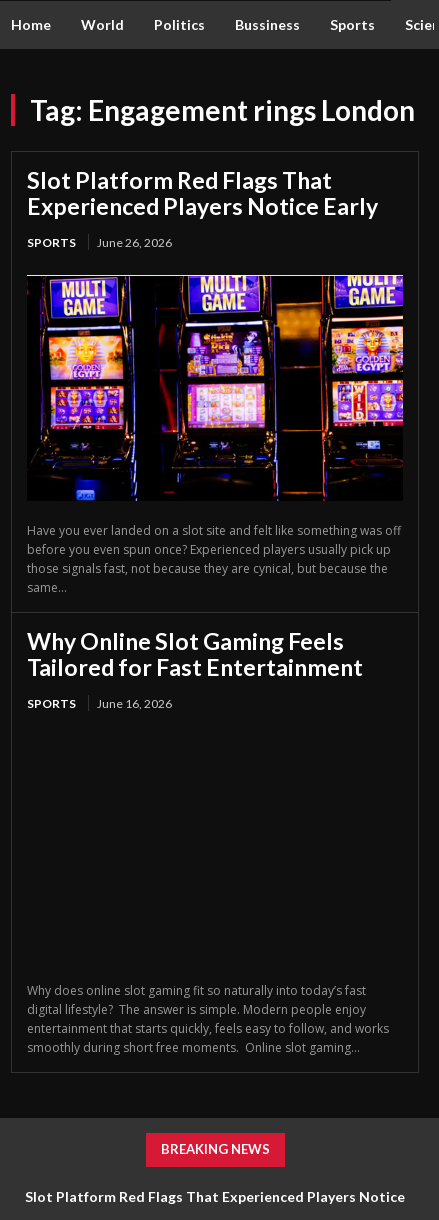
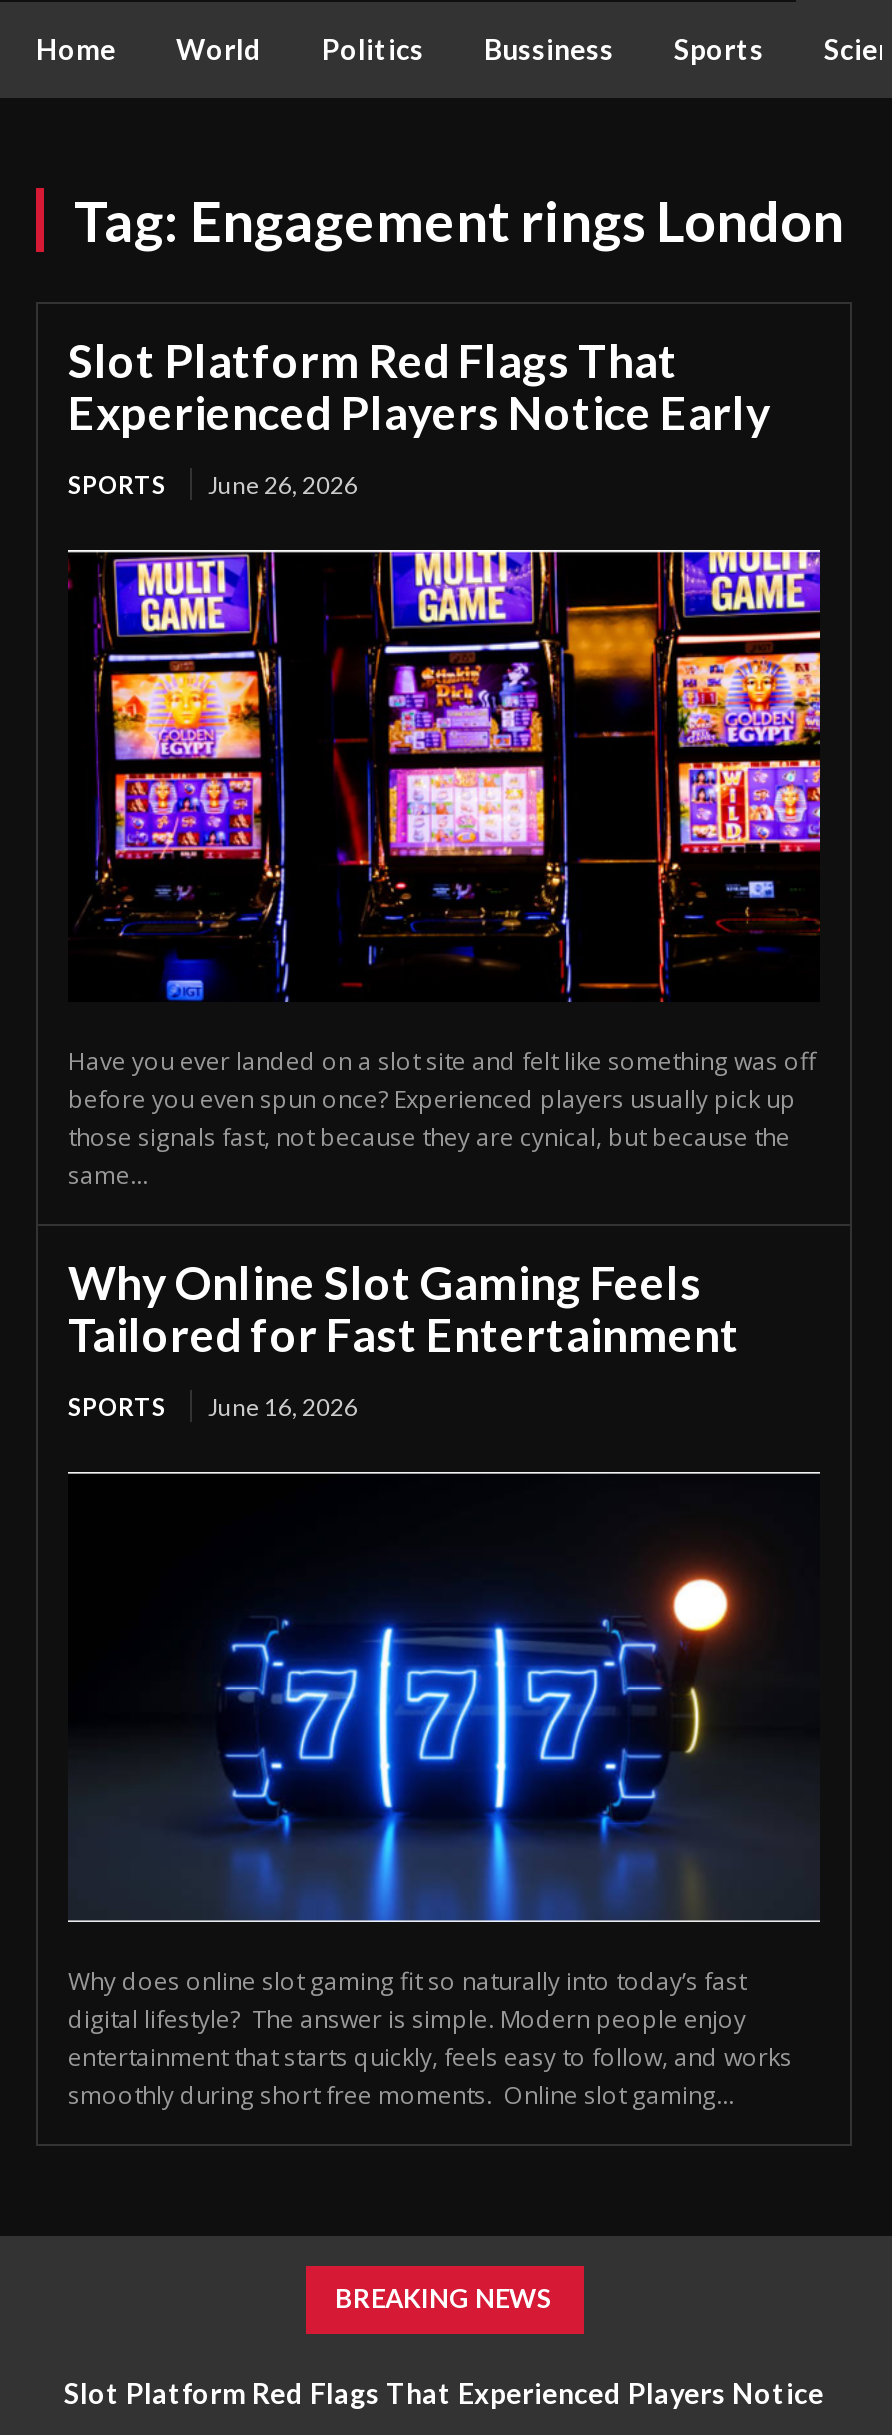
none -> [68,1556,820,1924] [image]

